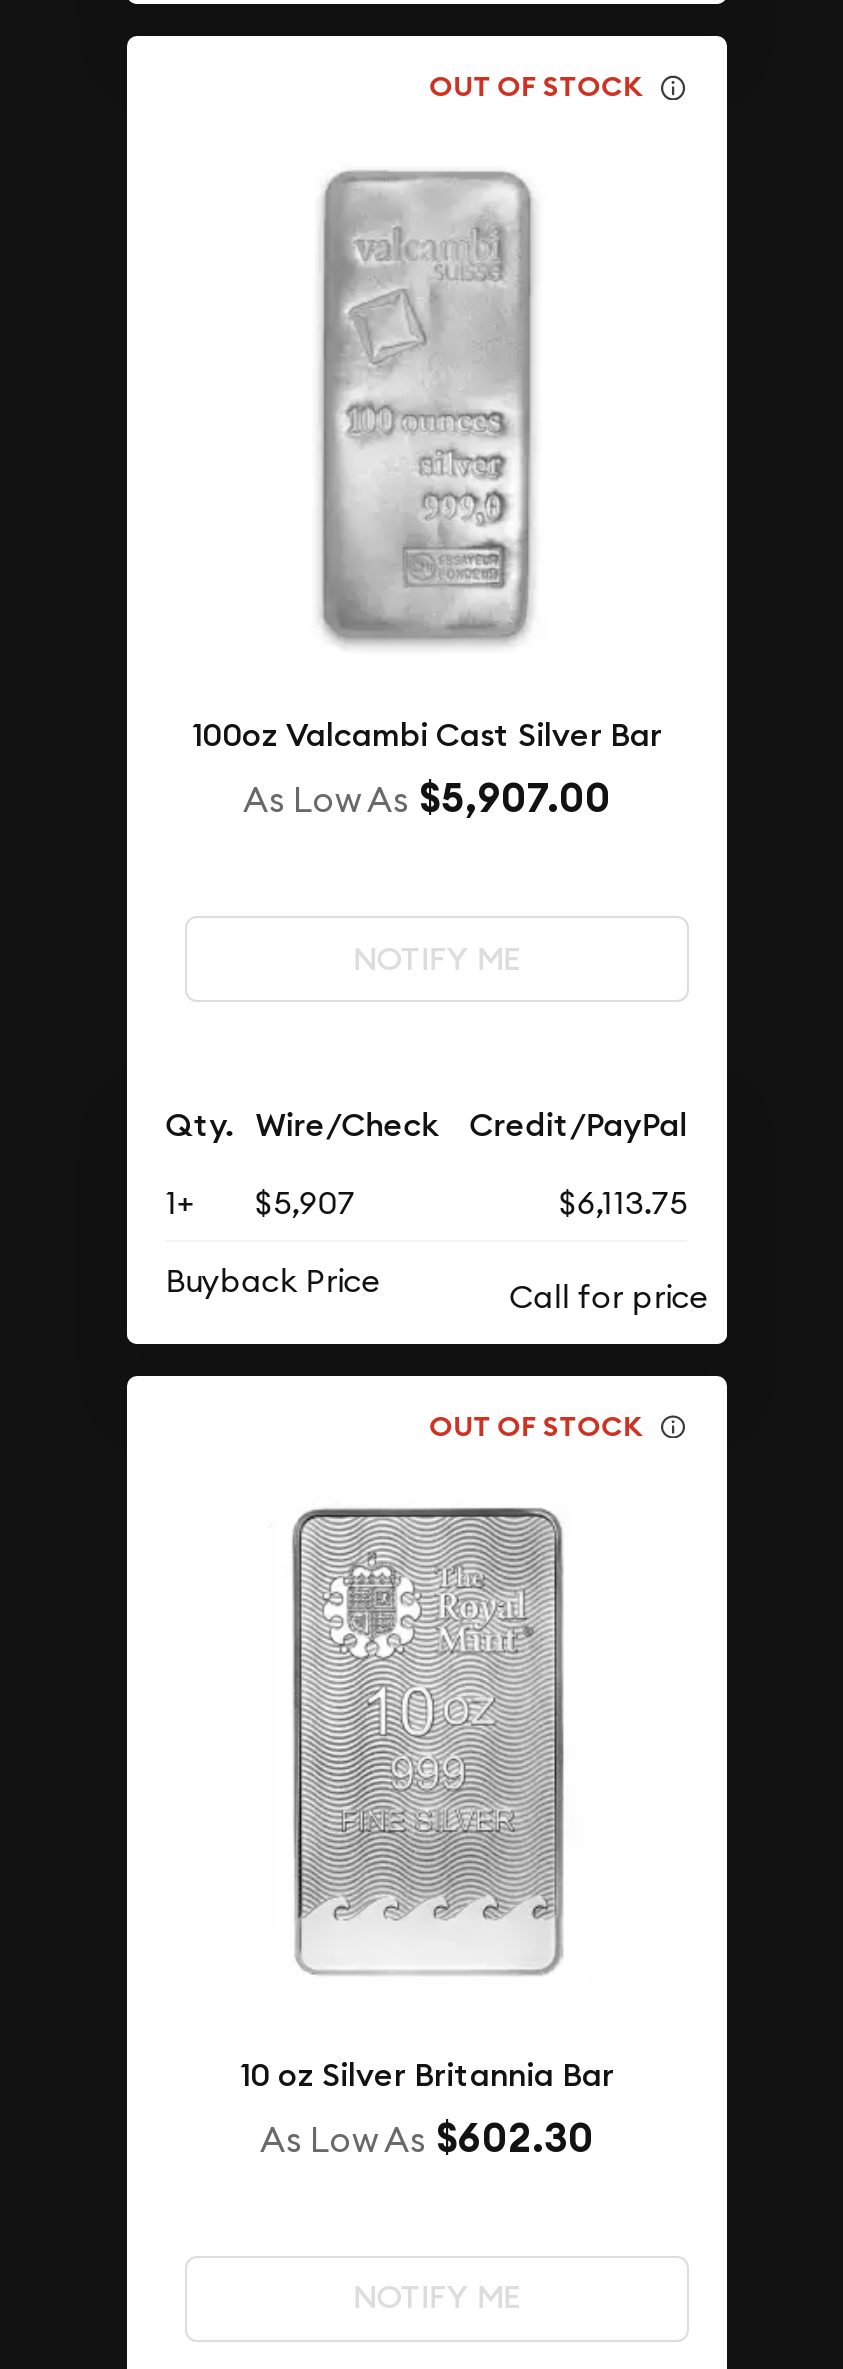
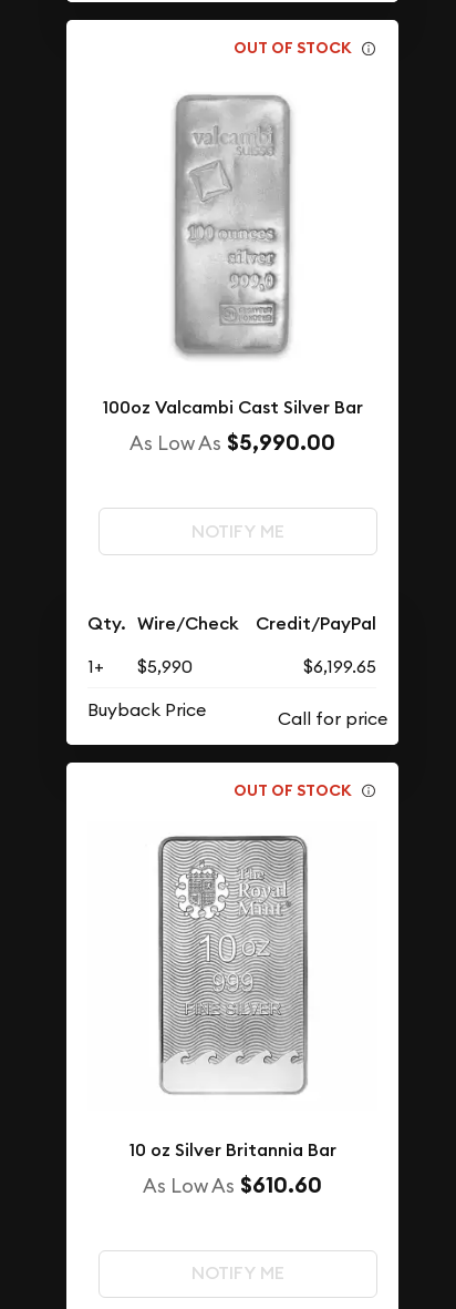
[243,772,611,824] As Low As $5,907.00 -> [129,428,335,457] As Low As $5,990.00
[165,1182,355,1222] 1+ $5,907 -> [88,655,193,677] 1+ $5,990
[559,1182,687,1222] $6,113.75 -> [303,655,377,677] $6,199.65
[260,2112,594,2164] As Low As $602.30 -> [143,1170,322,1199] As Low As $610.60

